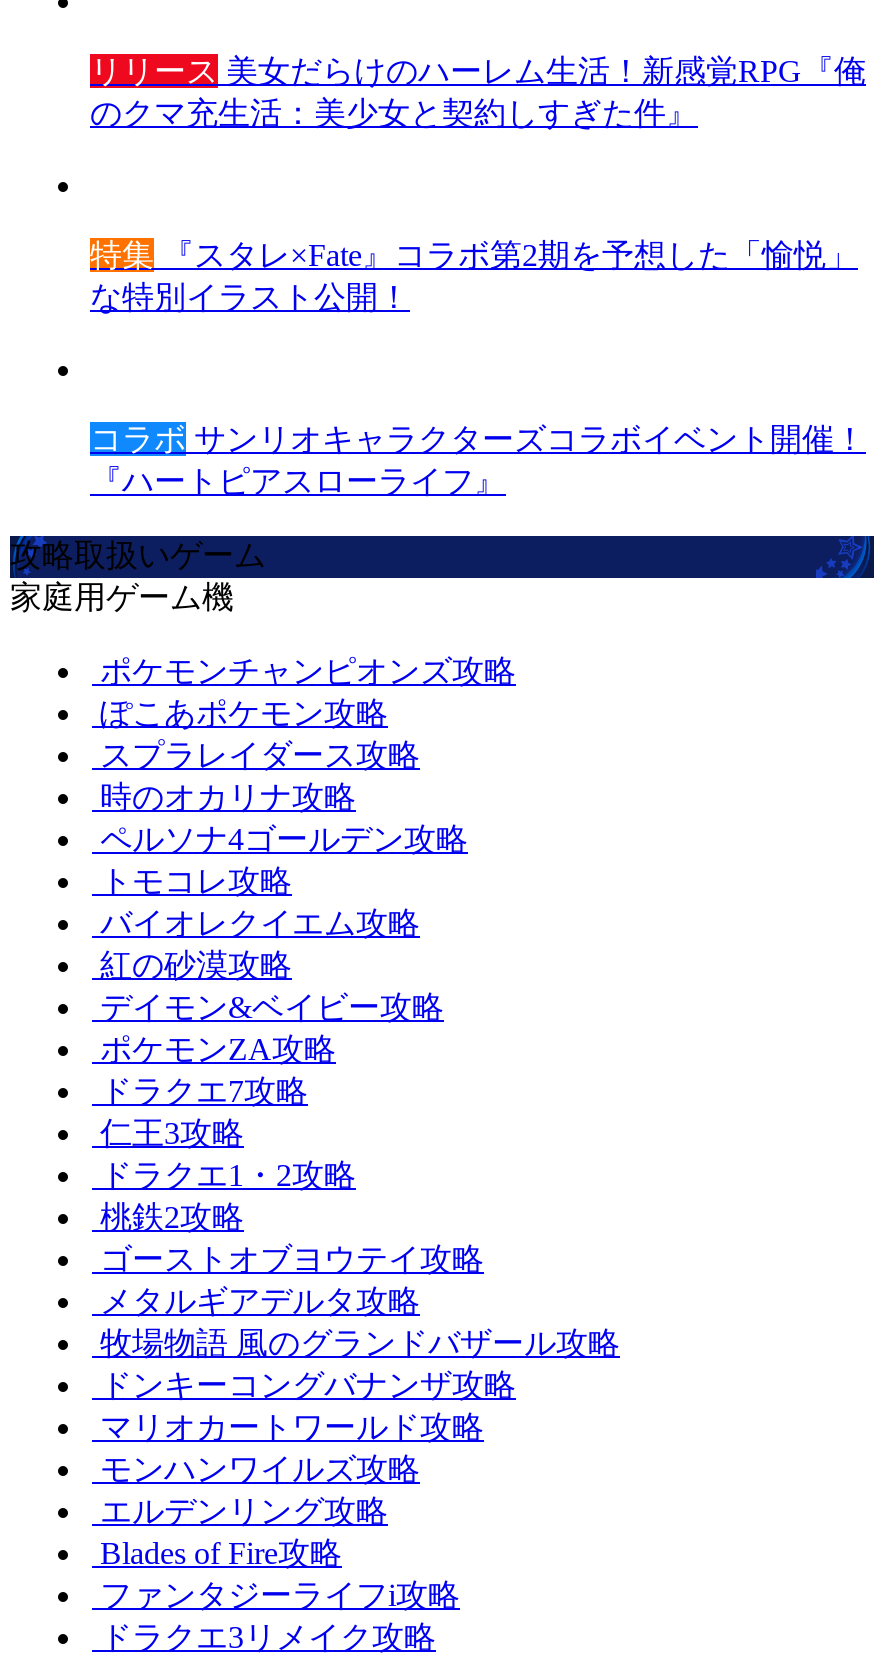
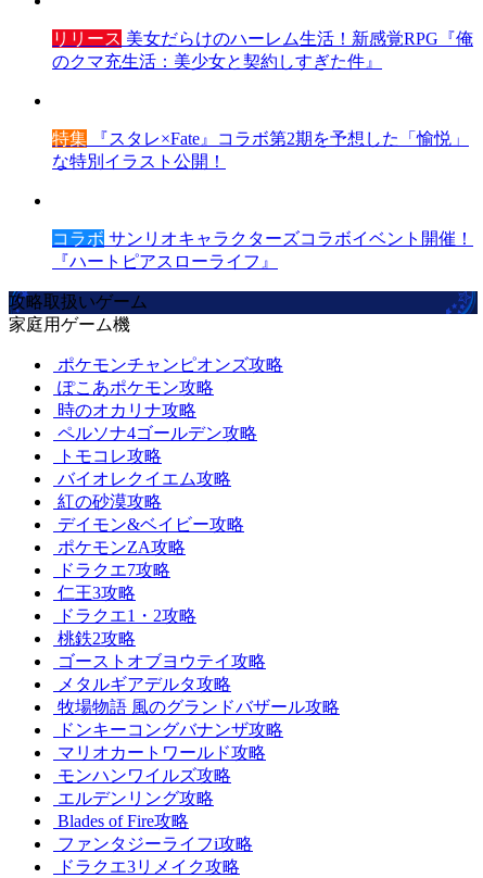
[100,738,420,772] スプラレイダース攻略 -> none

